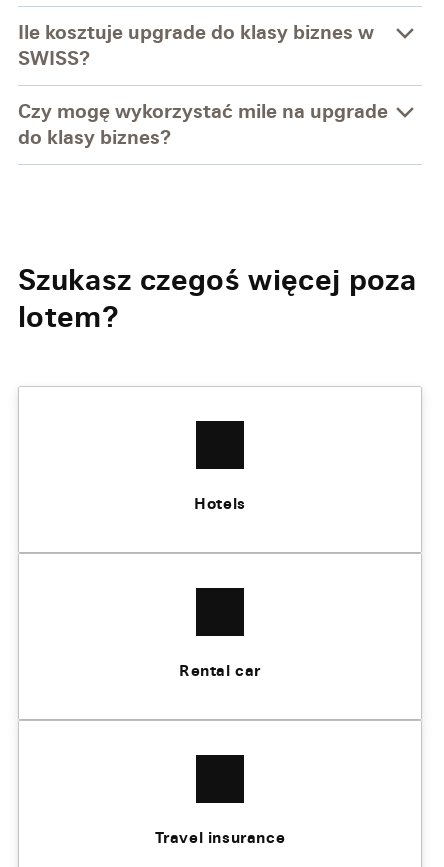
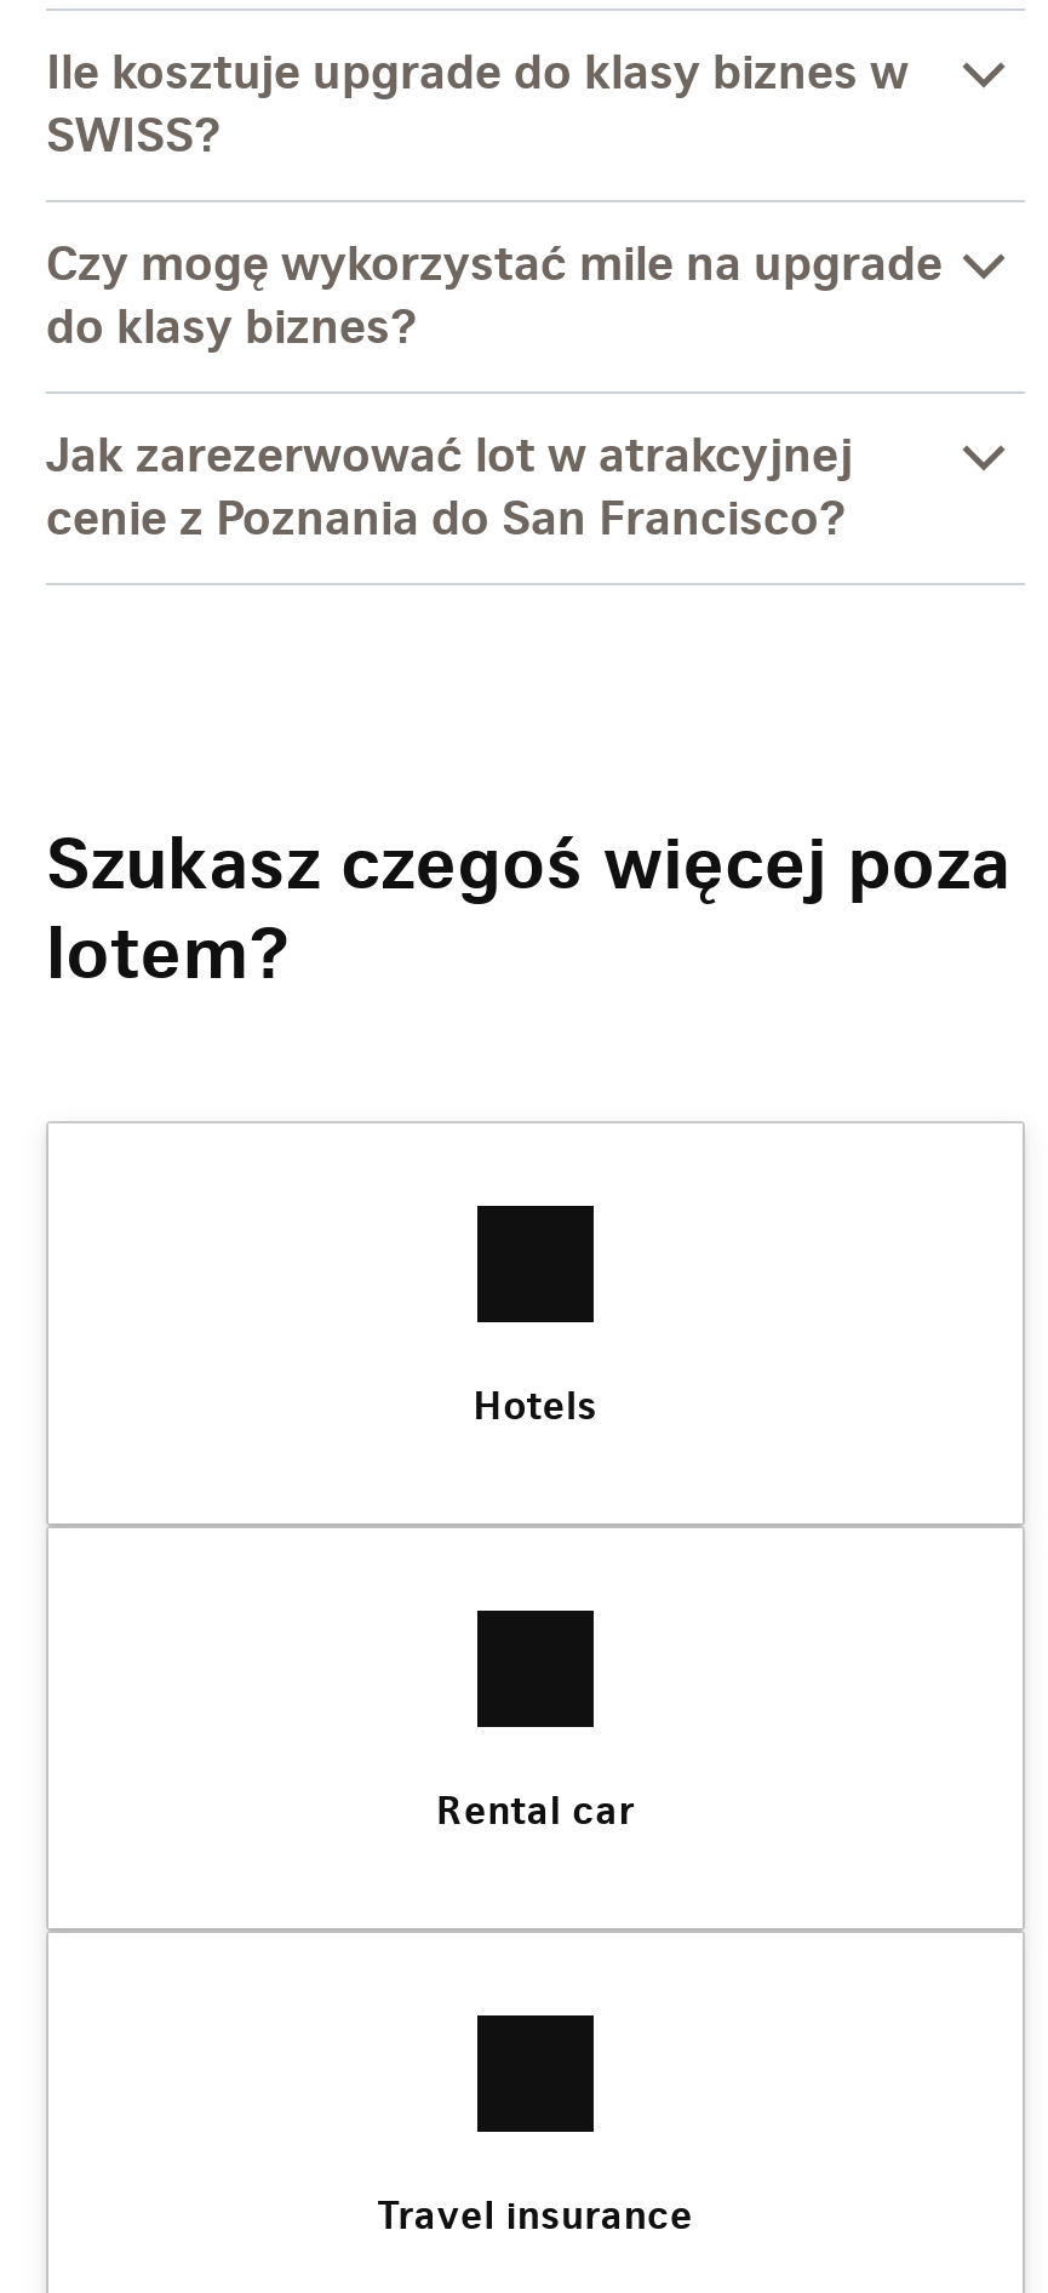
none -> [46,426,853,550] Jak zarezerwować lot w atrakcyjnej | cenie z Poznania do San Francisco?

